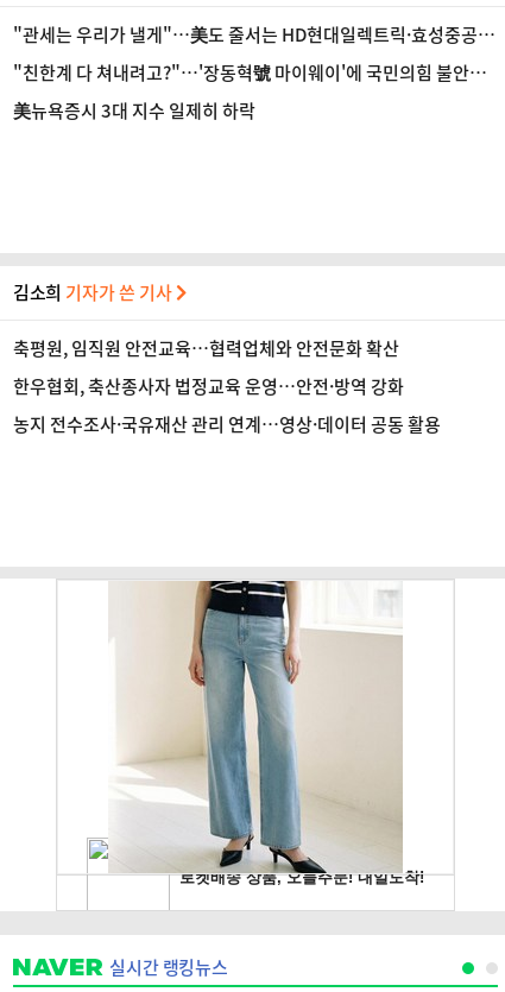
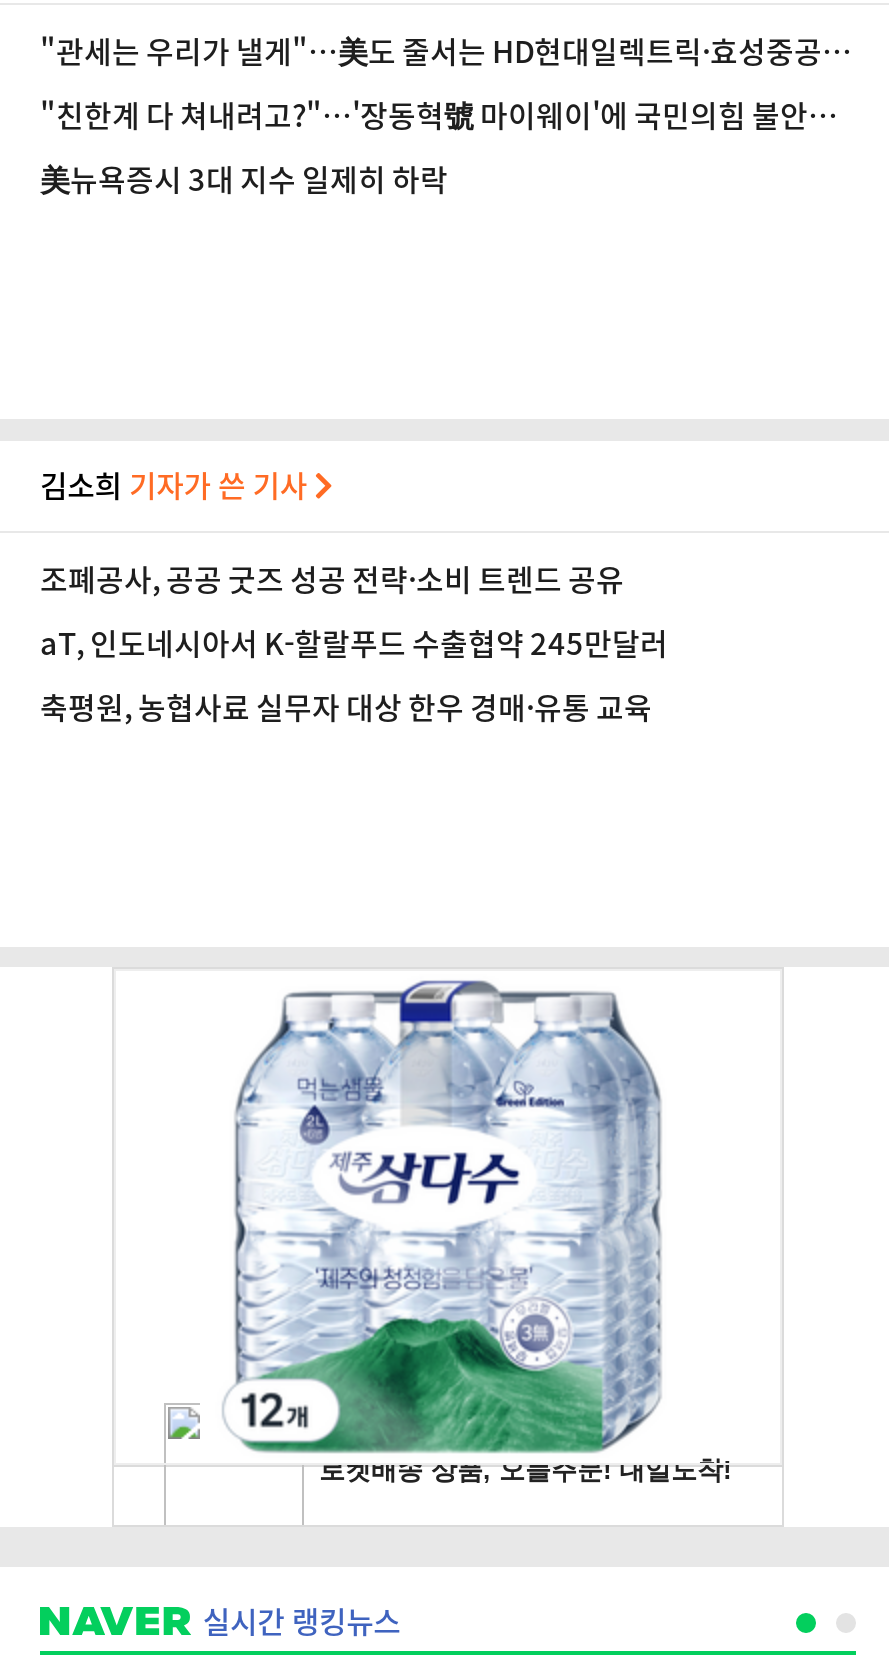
[13,335,399,361] 축평원, 임직원 안전교육…협력업체와 안전문화 확산 -> [40,557,624,601] 조폐공사, 공공 굿즈 성공 전략·소비 트렌드 공유
[13,373,404,399] 한우협회, 축산종사자 법정교육 운영…안전·방역 강화 -> [40,621,668,665] aT, 인도네시아서 K-할랄푸드 수출협약 245만달러
[13,411,441,437] 농지 전수조사·국유재산 관리 연계…영상·데이터 공동 활용 -> [40,685,652,729] 축평원, 농협사료 실무자 대상 한우 경매·유통 교육
[108,580,404,883] [image] -> [202,969,696,1479] [image]

